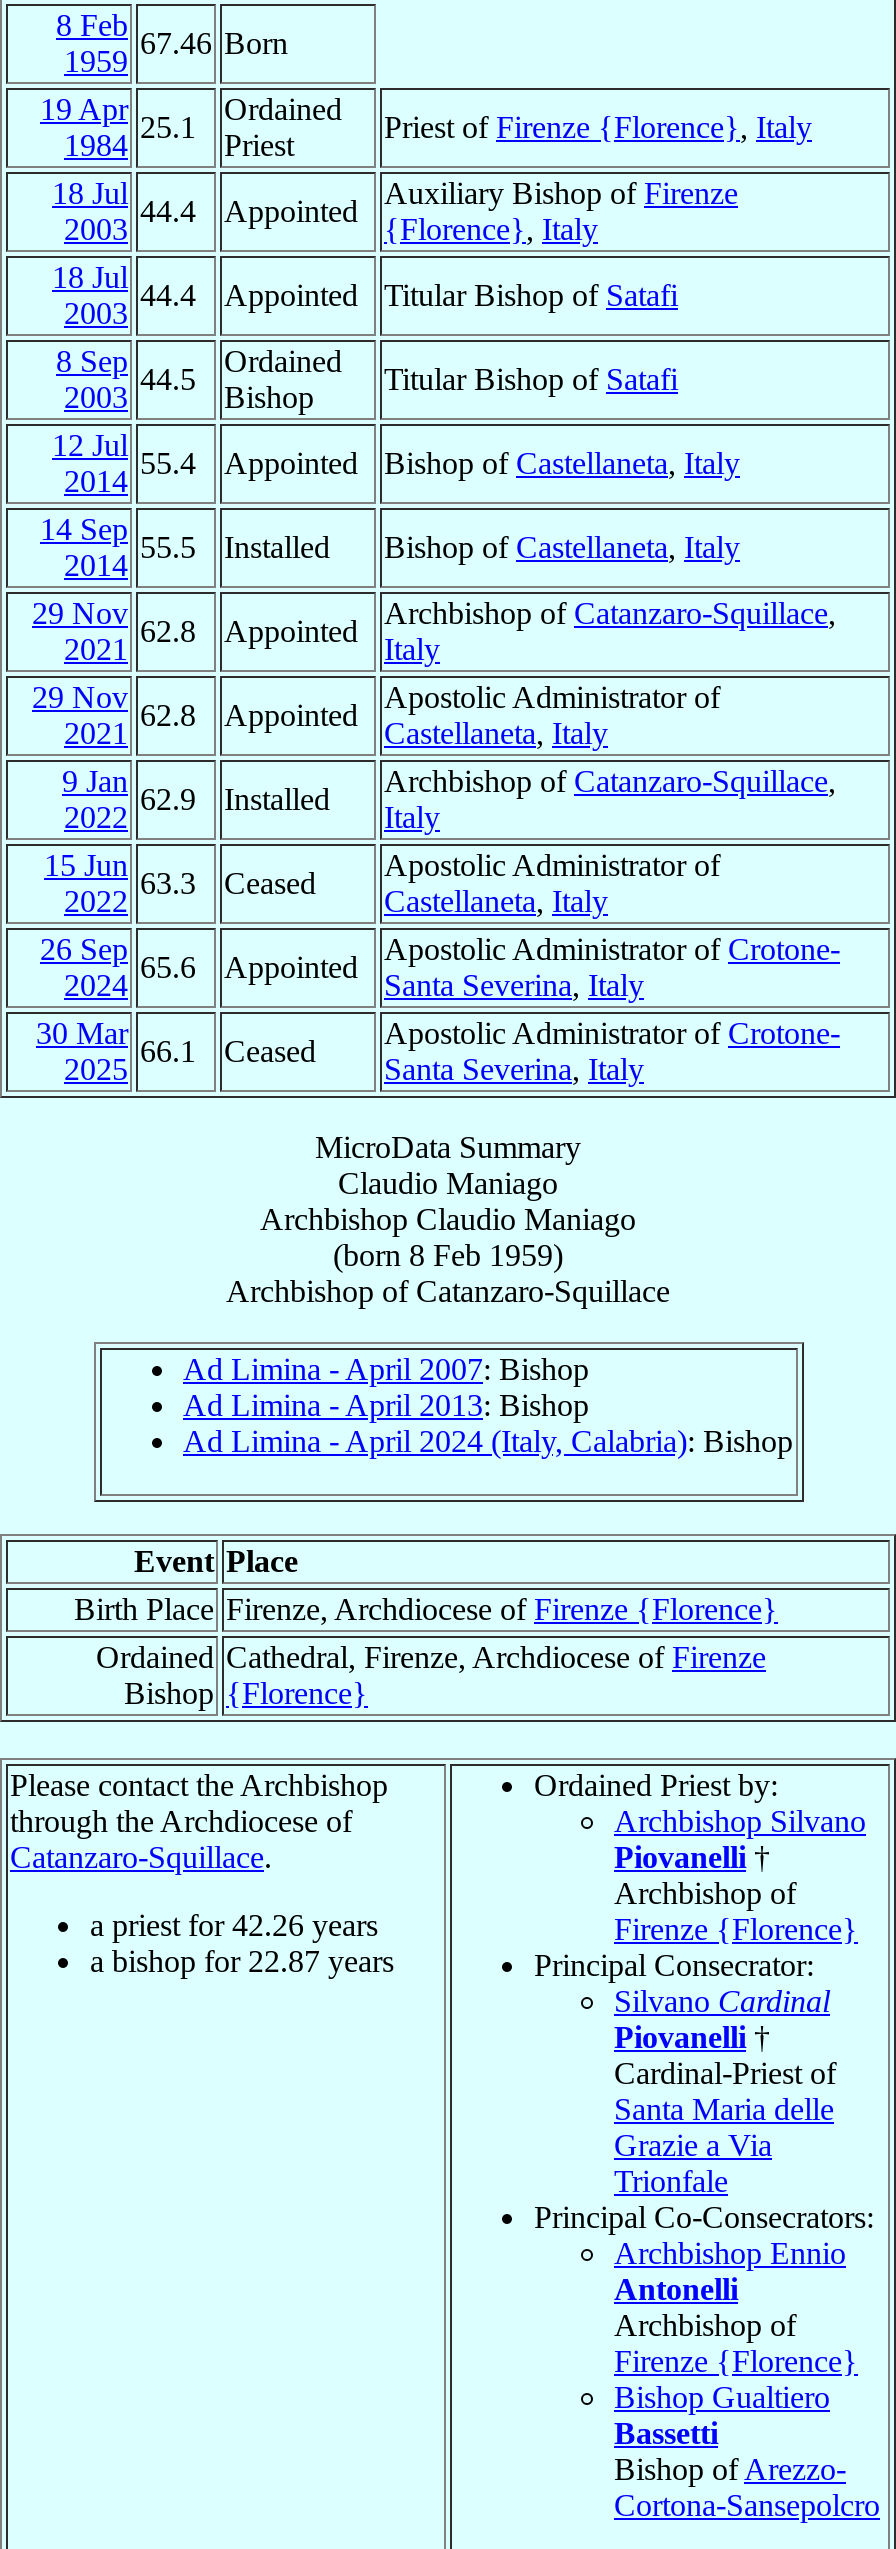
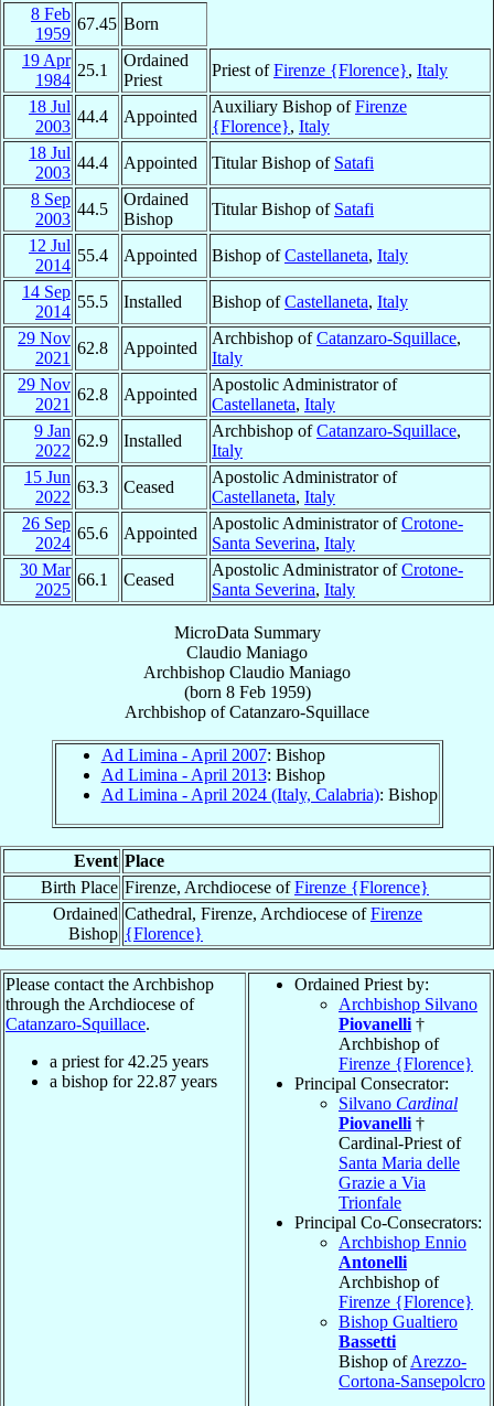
[140,26,288,60] 67.46 Born -> [77,14,159,33] 67.45 Born
[90,1908,378,1942] a priest for 42.26 years -> [50,1052,208,1071] a priest for 42.25 years

